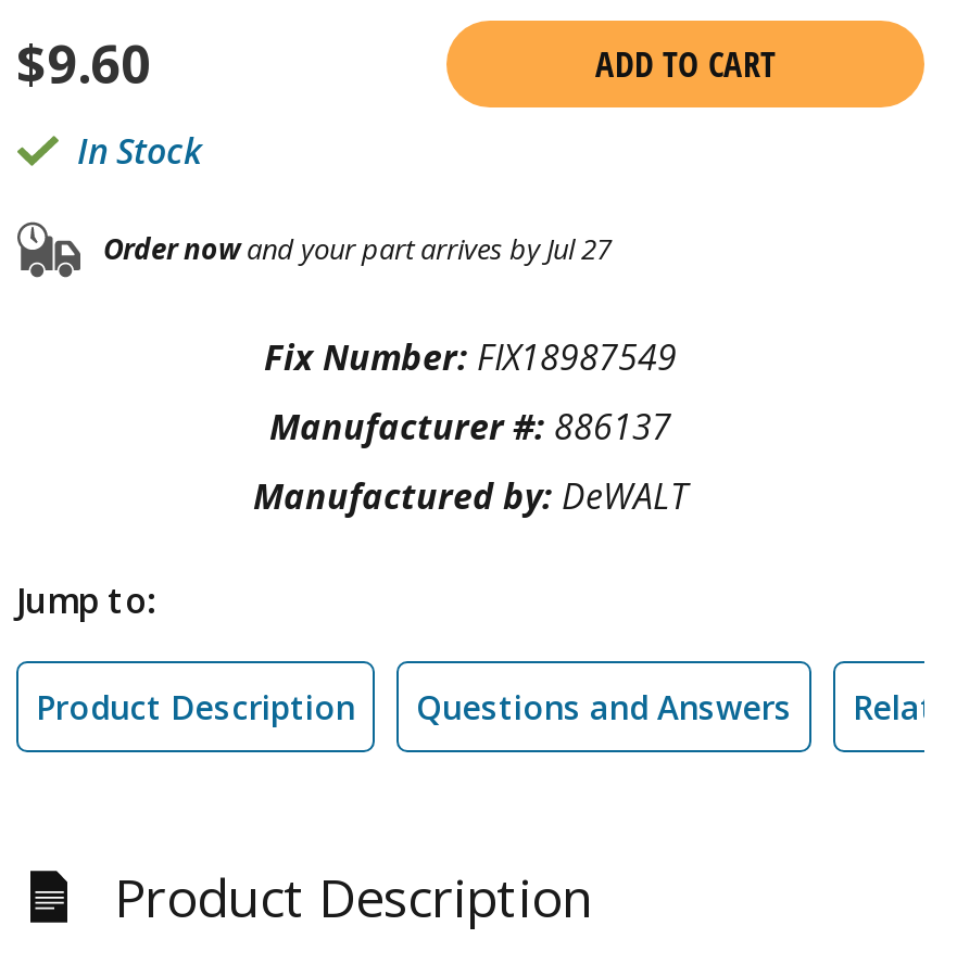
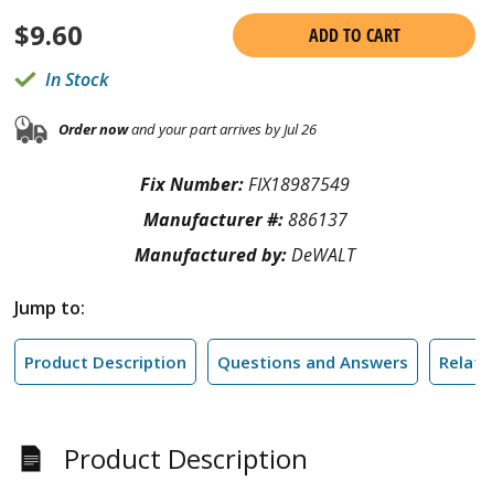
[103,230,612,269] Order nowand your part arrives by Jul 27 -> [58,119,317,139] Order nowand your part arrives by Jul 26

